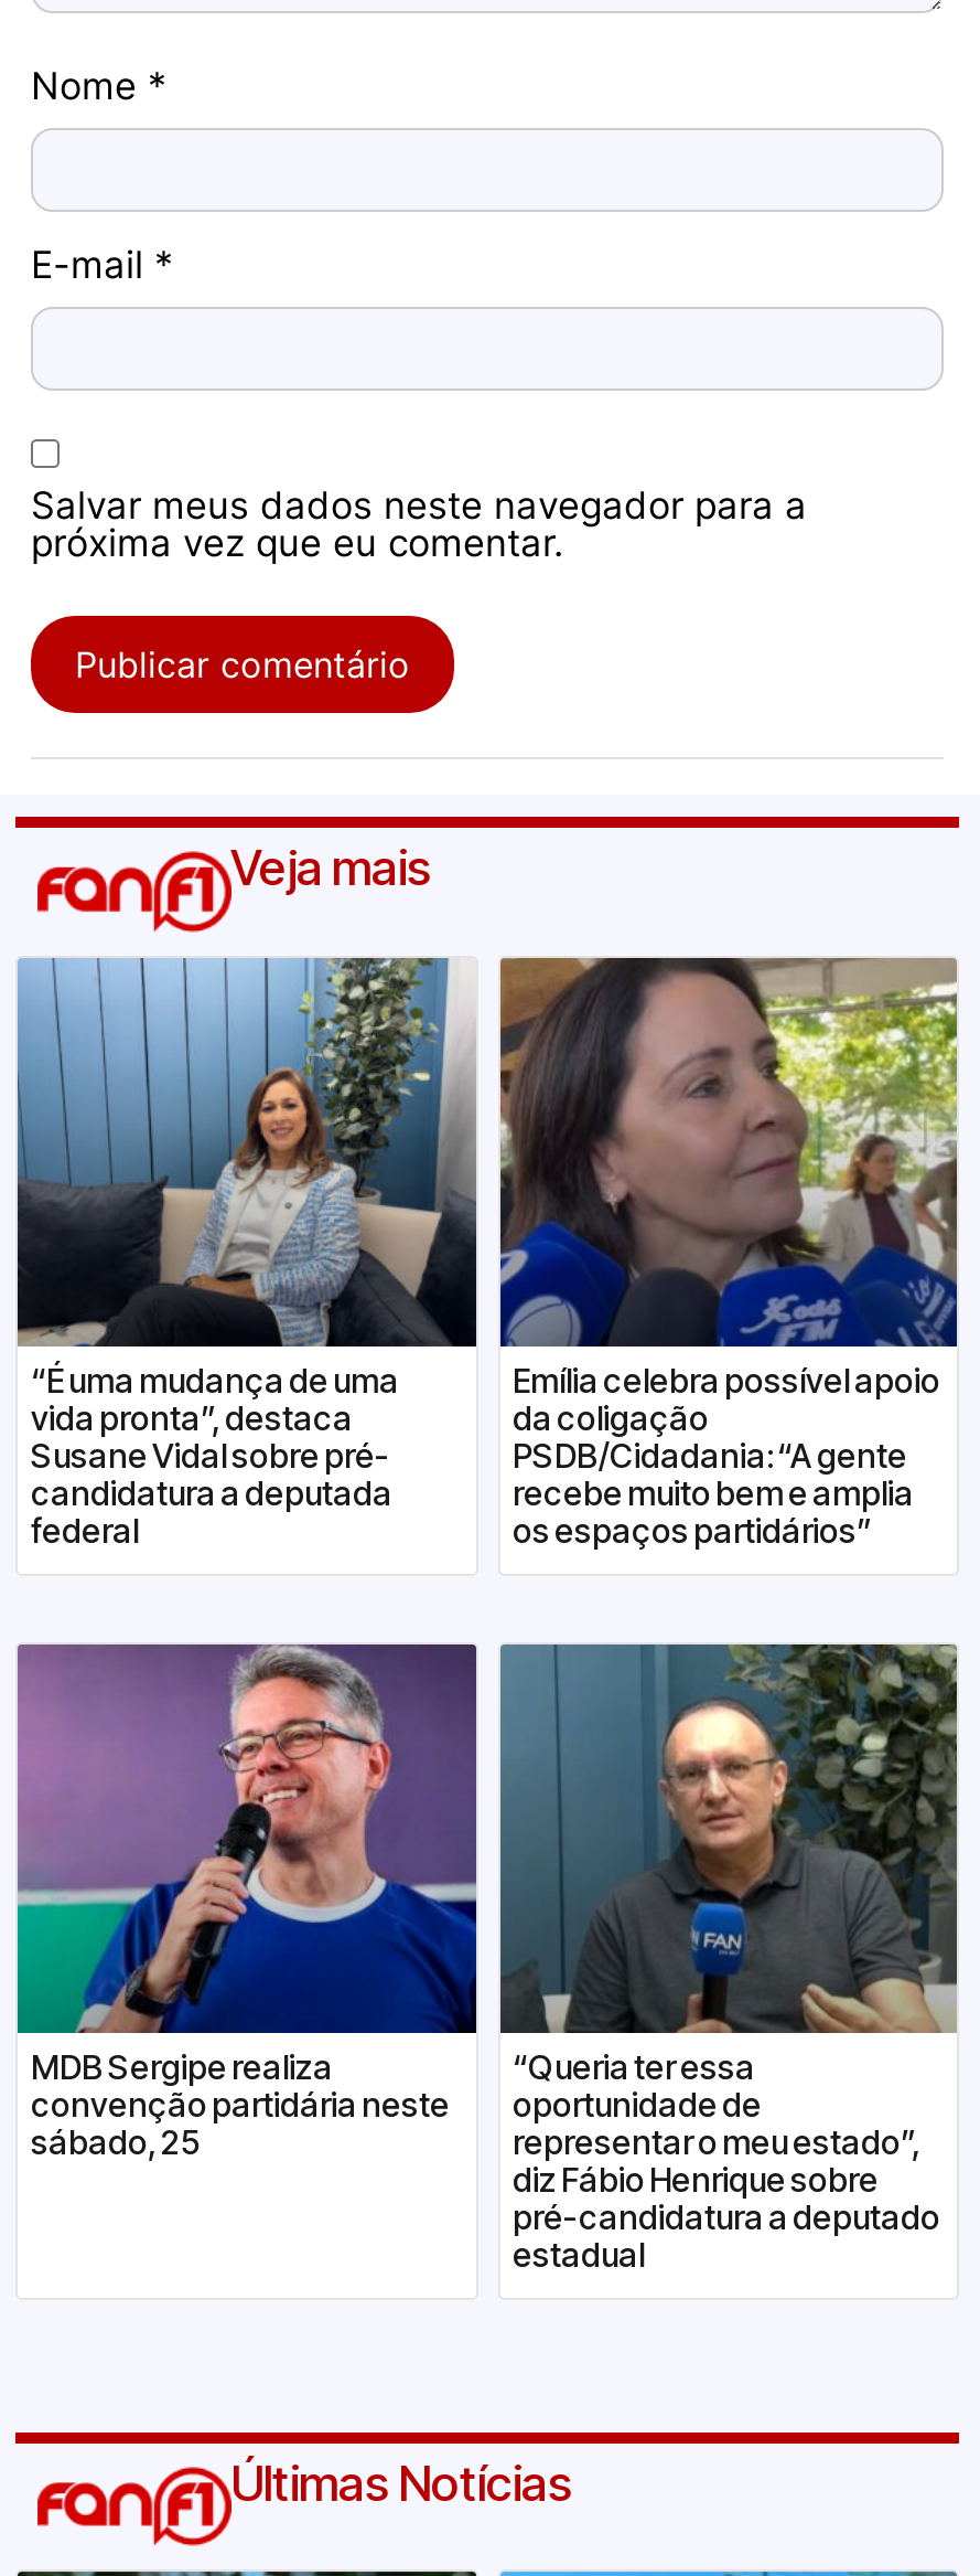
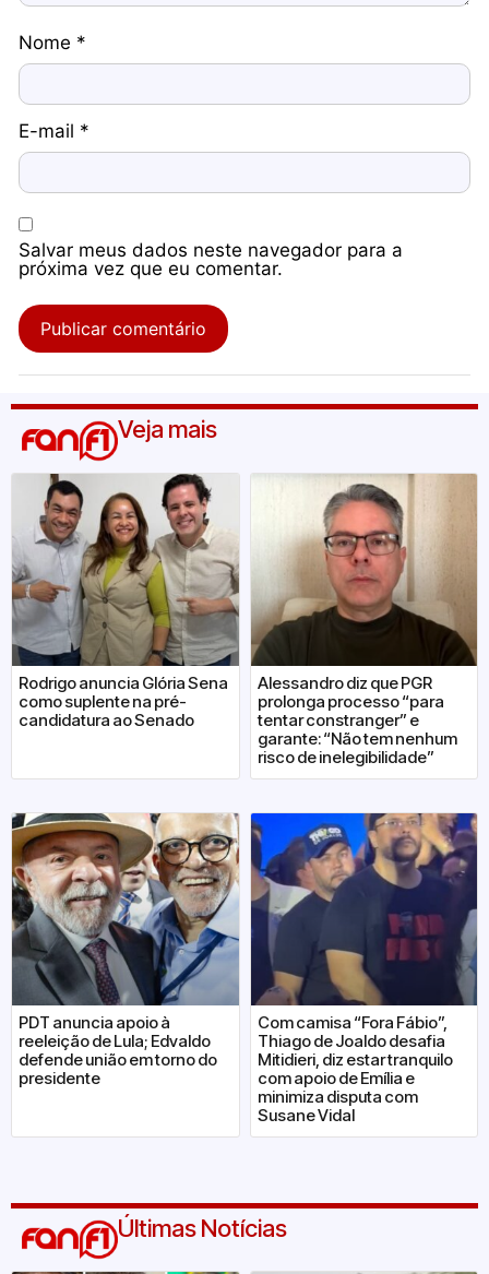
[18,956,476,1552] [image] | “É uma mudança de uma | vida pronta”, destaca | Susane Vidal sobre pré- | candidatura a deputada | federal -> [12,473,240,730] [image] | Rodrigo anuncia Glória Sena | como suplente na pré- | candidatura ao Senado
[498,956,959,1552] [image] | Emília celebra possível apoio | da coligação | PSDB/Cidadania: “A gente | recebe muito bem e amplia | os espaços partidários” -> [250,474,478,767] [image] | Alessandro diz que PGR | prolonga processo “para | tentar constranger” e | garante: “Não tem nenhum | risco de inelegibilidade”
[15,1642,478,2164] [image] | MDB Sergipe realiza | convenção partidária neste | sábado, 25 -> [11,813,240,1089] [image] | PDT anuncia apoio à | reeleição de Lula; Edvaldo | defende união em torno do | presidente
[500,1642,959,2276] [image] | “Queria ter essa | oportunidade de | representar o meu estado”, | diz Fábio Henrique sobre | pré-candidatura a deputado | estadual -> [251,812,478,1126] [image] | Com camisa “Fora Fábio”, | Thiago de Joaldo desafia | Mitidieri, diz estar tranquilo | com apoio de Emília e | minimiza disputa com | Susane Vidal

